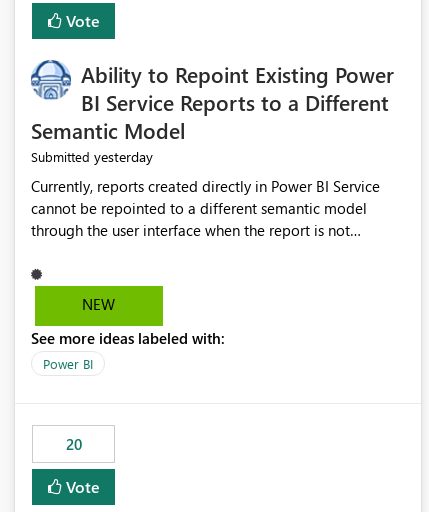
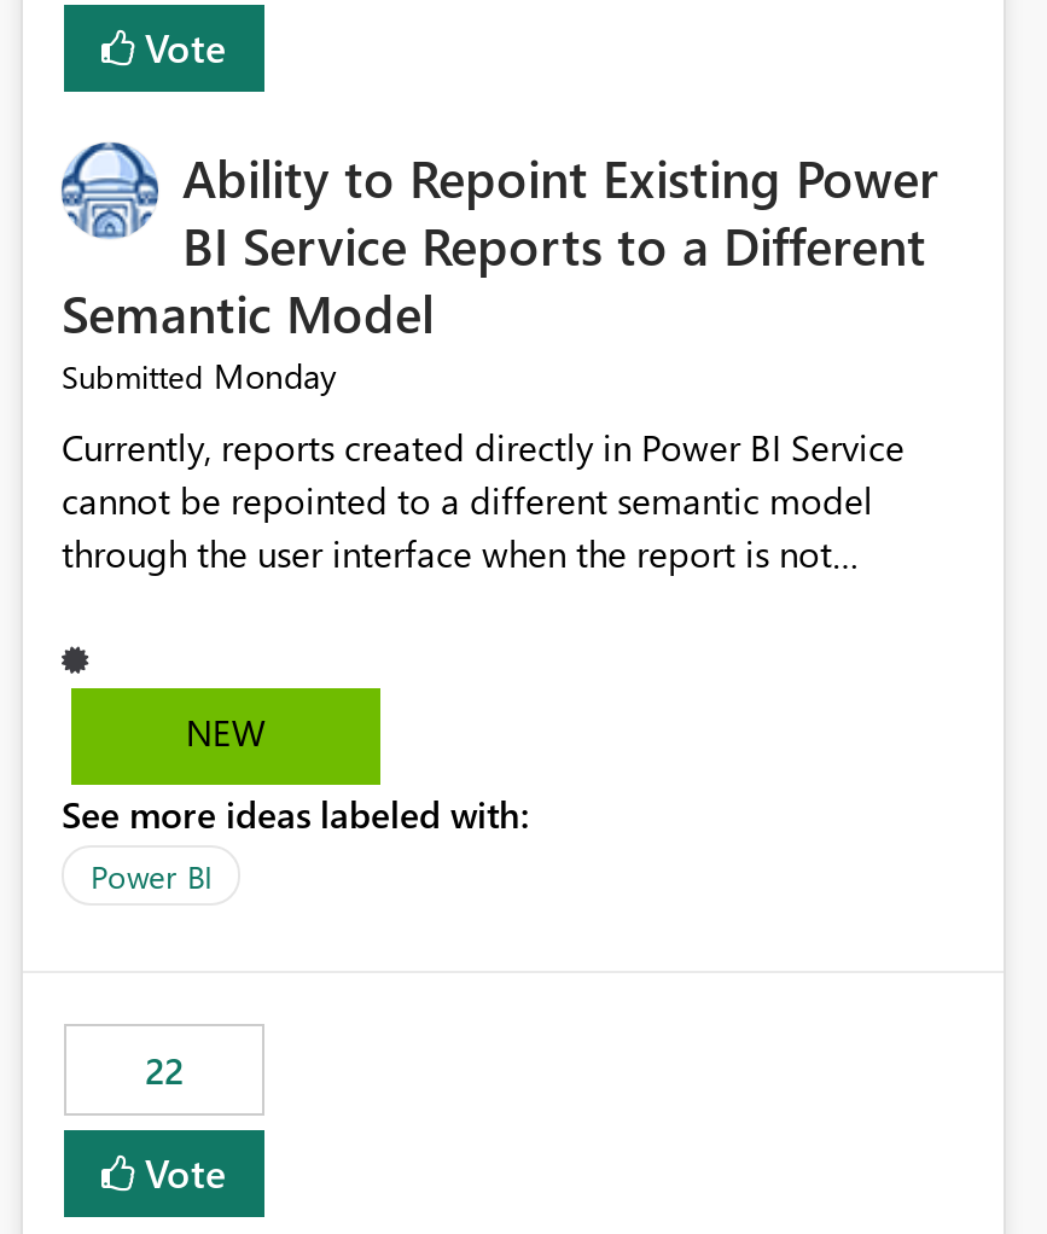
[31,147,153,166] Submitted yesterday -> [62,354,337,399] Submitted Monday
[65,434,81,454] 20 -> [145,1047,184,1095] 22

